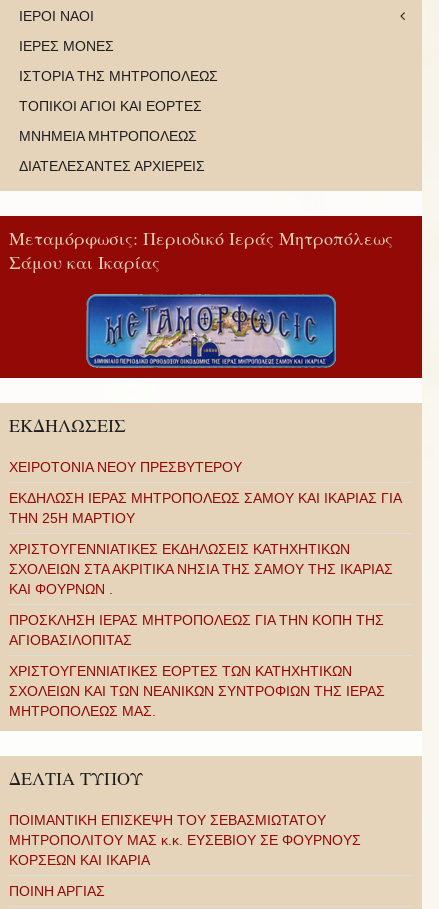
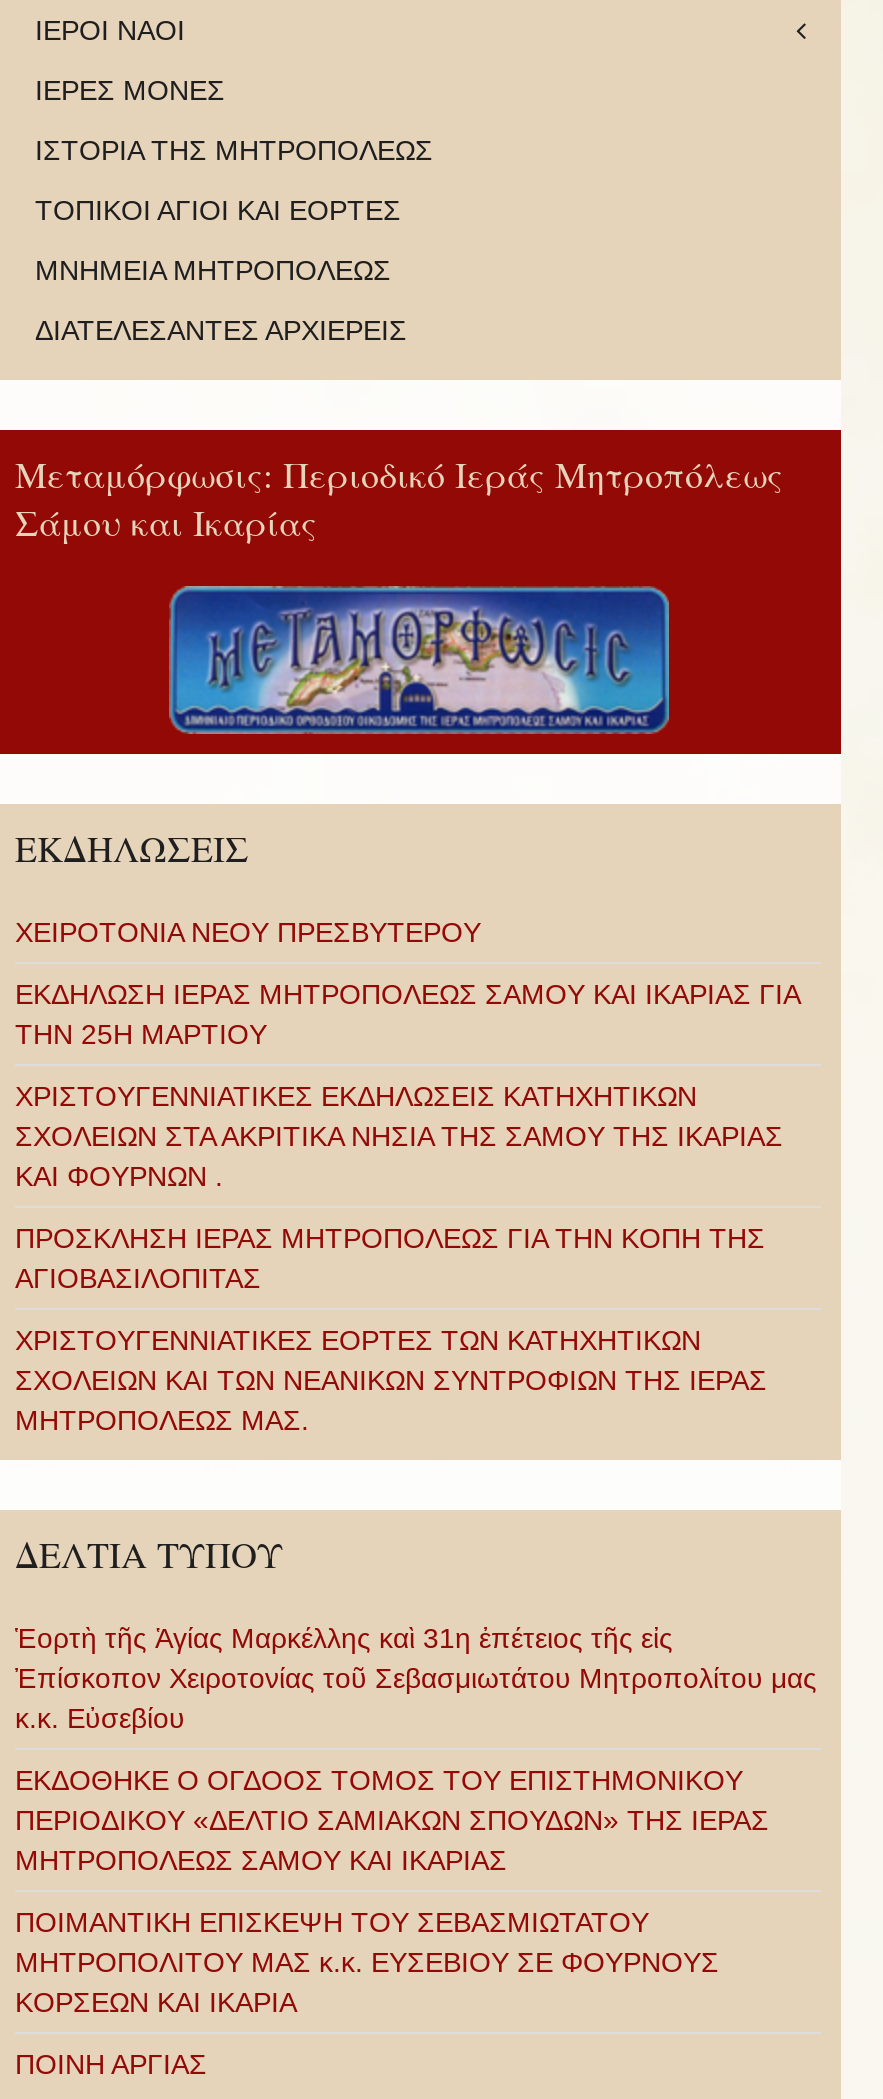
none -> [15,1622,817,1876] Ἑορτὴ τῆς Ἁγίας Μαρκέλλης καὶ 31η ἐπέτειος τῆς εἰς | Ἐπίσκοπον Χειροτονίας τοῦ Σεβασμιωτάτου Μητροπολίτου μας | κ.κ. Εὐσεβίου | ΕΚΔΟΘΗΚΕ Ο ΟΓΔΟΟΣ ΤΟΜΟΣ ΤΟΥ ΕΠΙΣΤΗΜΟΝΙΚΟΥ | ΠΕΡΙΟΔΙΚΟΥ «ΔΕΛΤΙΟ ΣΑΜΙΑΚΩΝ ΣΠΟΥΔΩΝ» ΤΗΣ ΙΕΡΑΣ | ΜΗΤΡΟΠΟΛΕΩΣ ΣΑΜΟΥ ΚΑΙ ΙΚΑΡΙΑΣ

